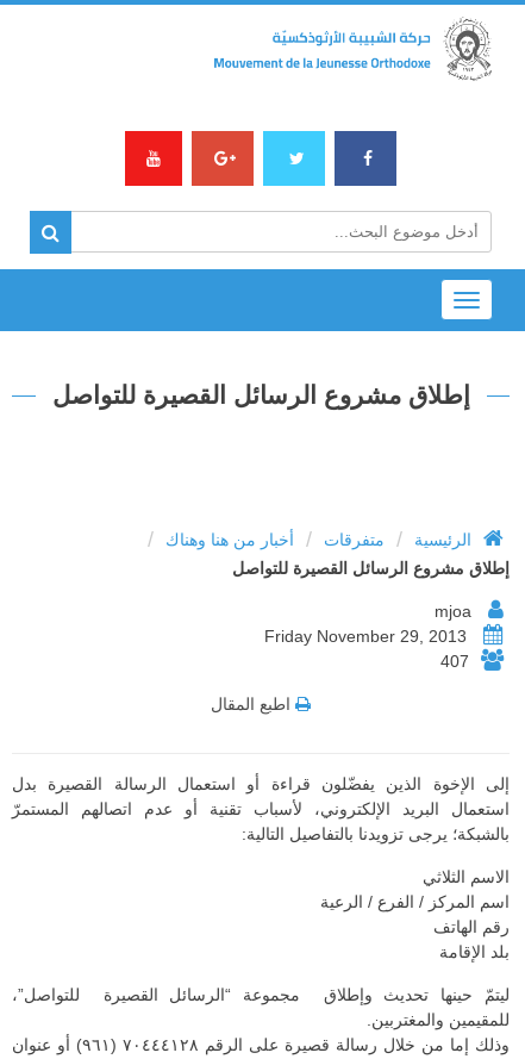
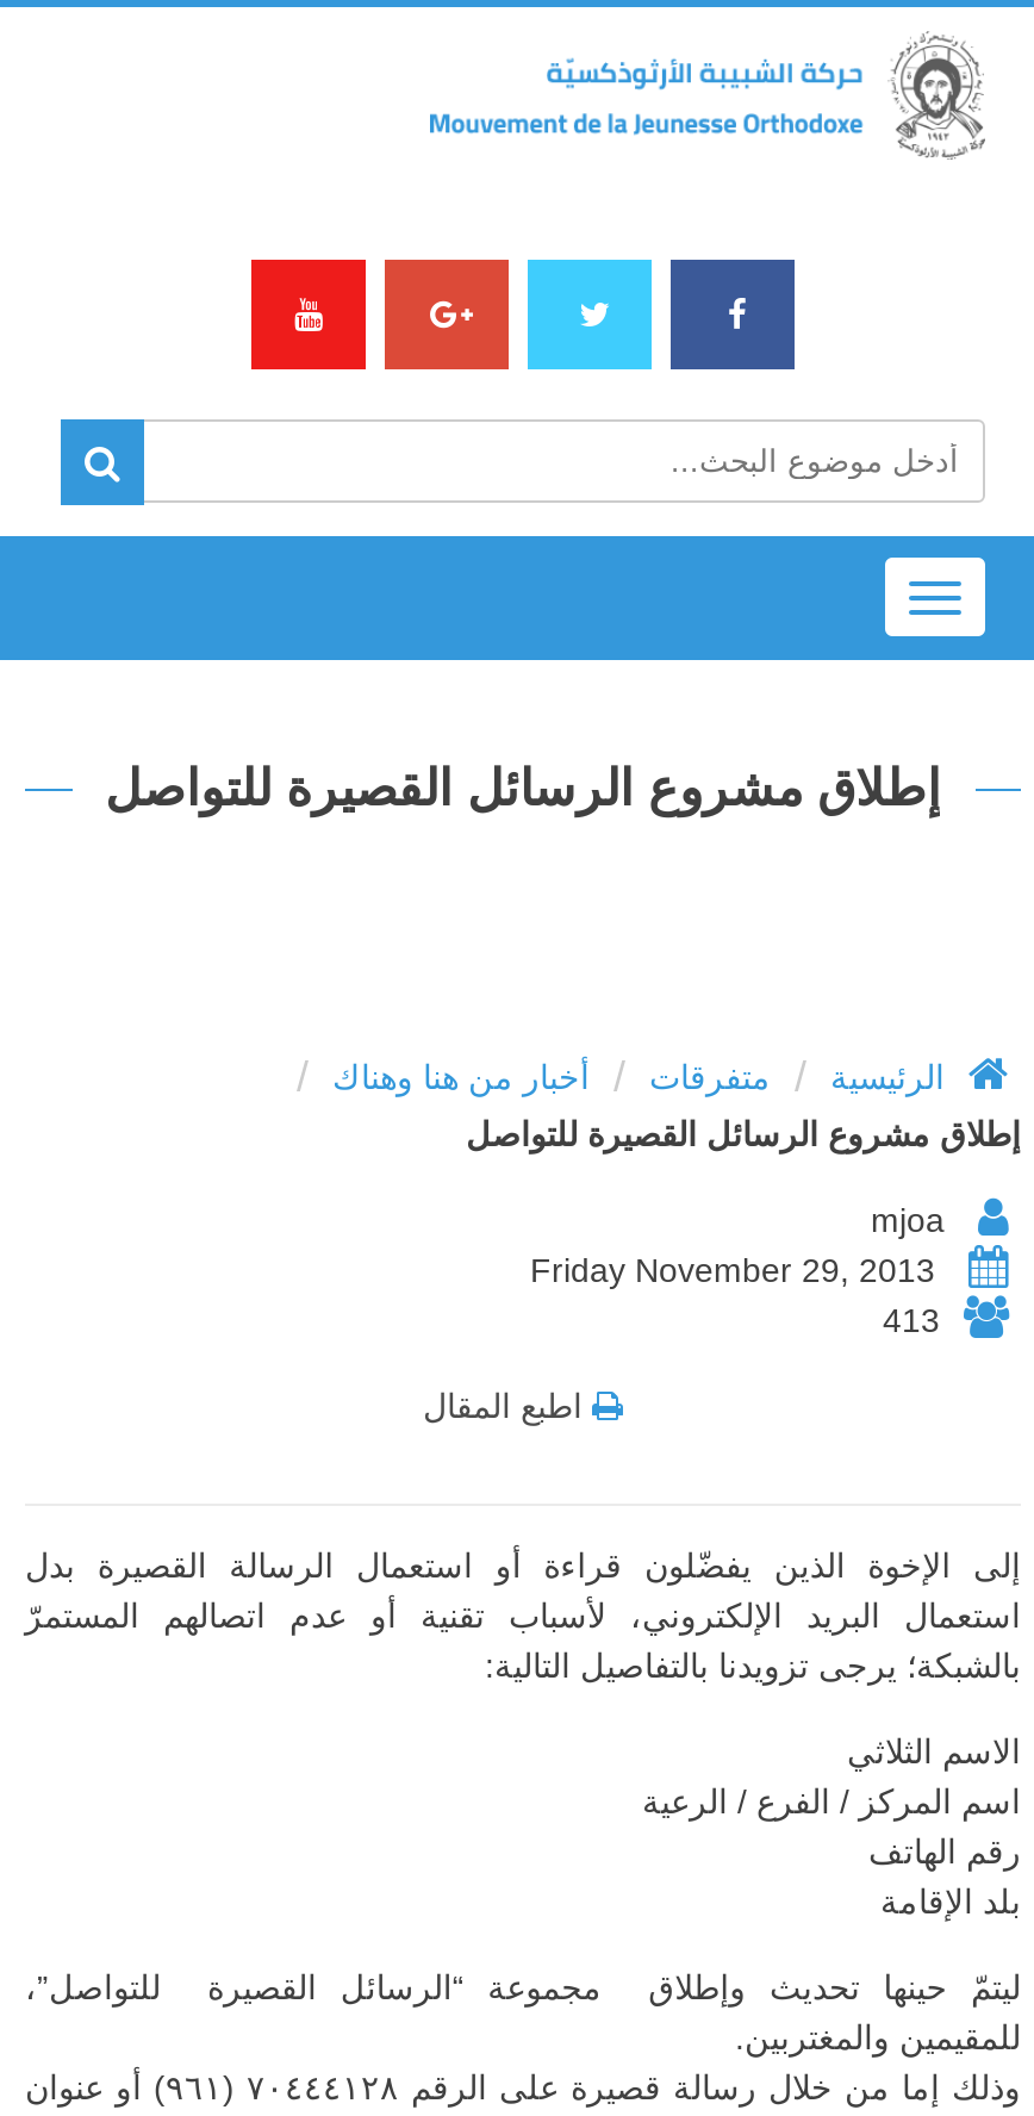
[440,652,469,671] 407 -> [883,1302,940,1340] 413

